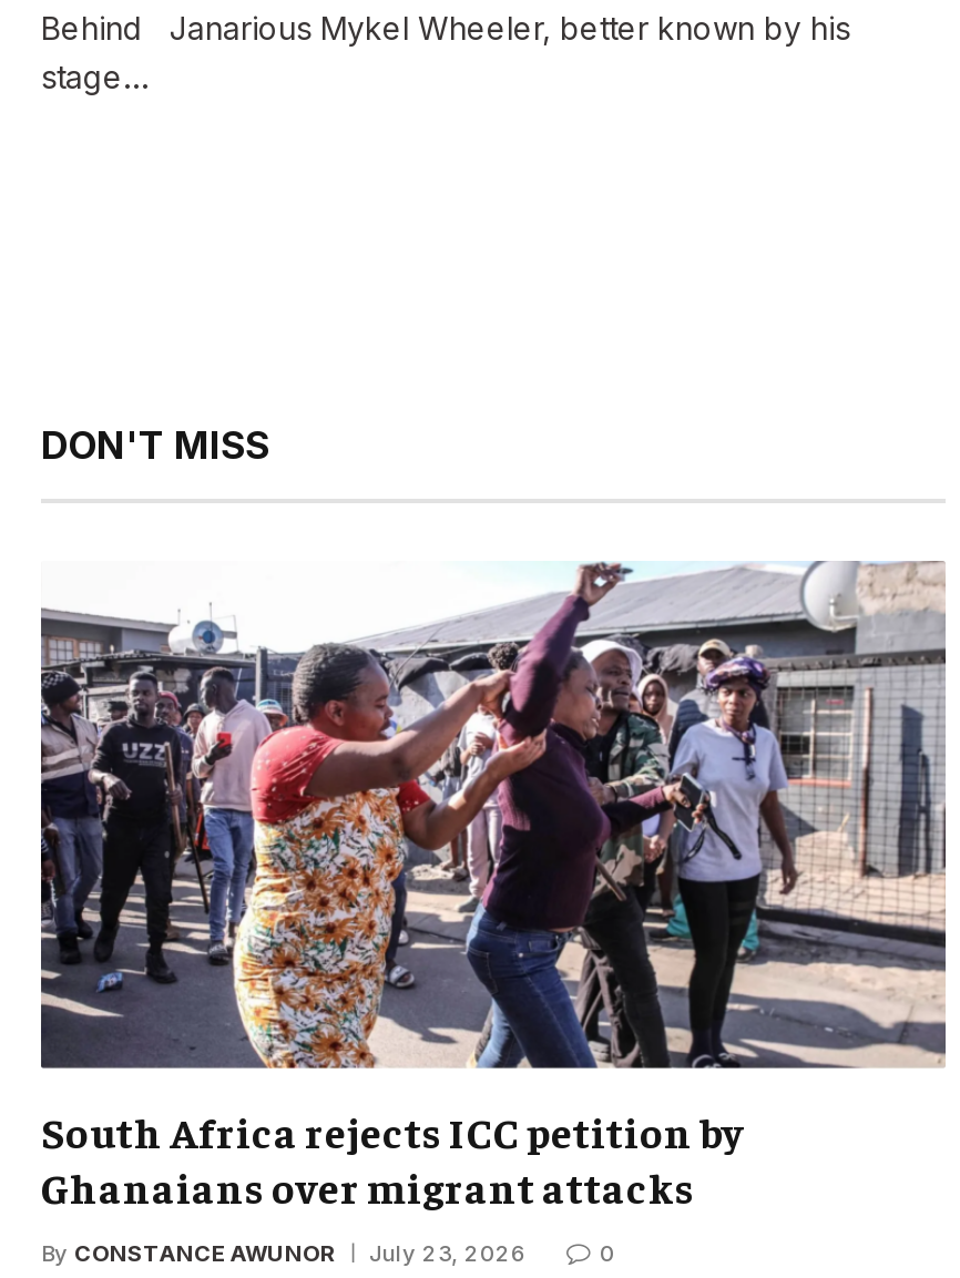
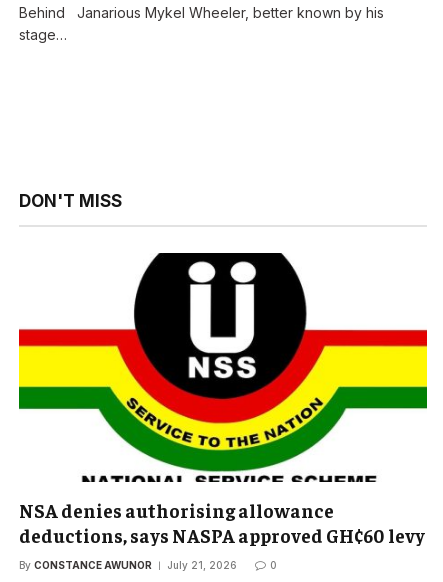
[39,559,948,1213] [image] | South Africa rejects ICC petition by | Ghanaians over migrant attacks -> [18,252,428,547] [image] | NSA denies authorising allowance | deductions, says NASPA approved GH¢60 levy
[41,1239,527,1266] By CONSTANCE AWUNOR July 23, 2026 -> [19,559,237,571] By CONSTANCE AWUNOR July 21, 2026

